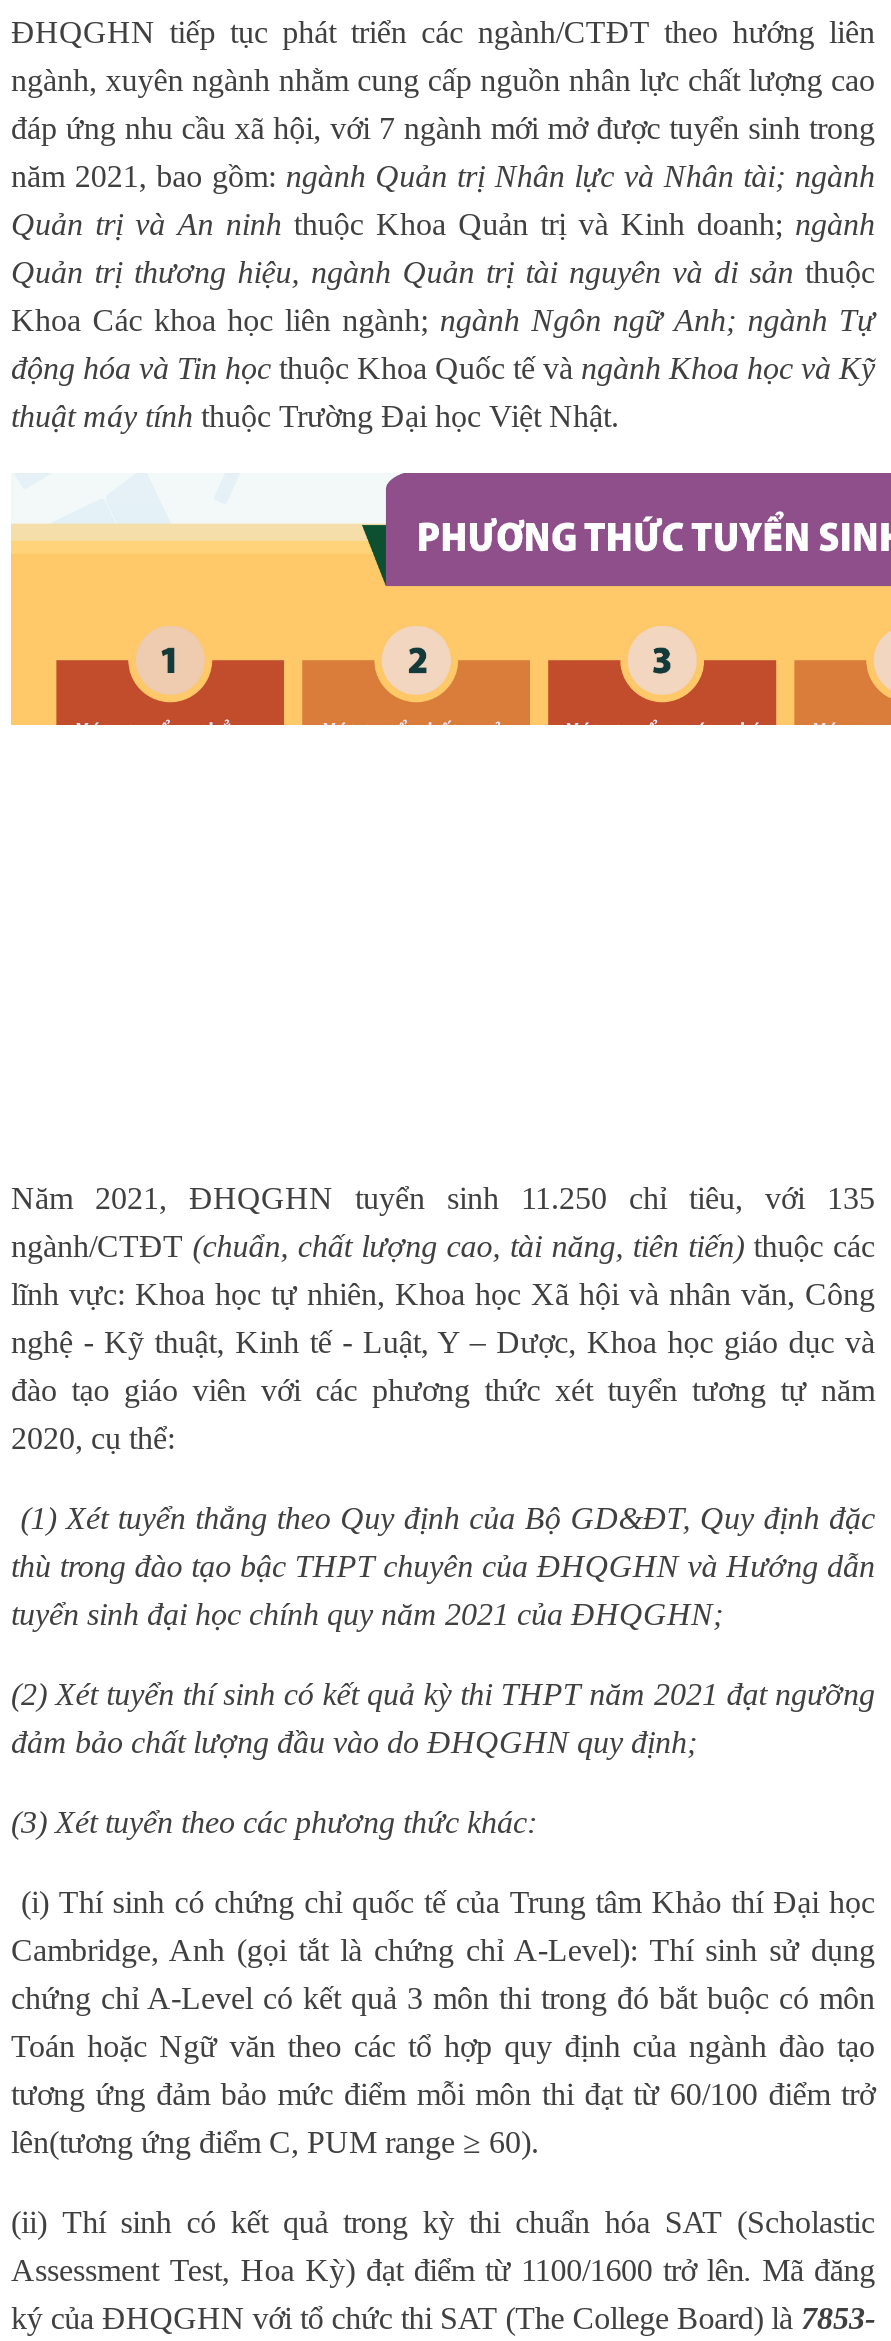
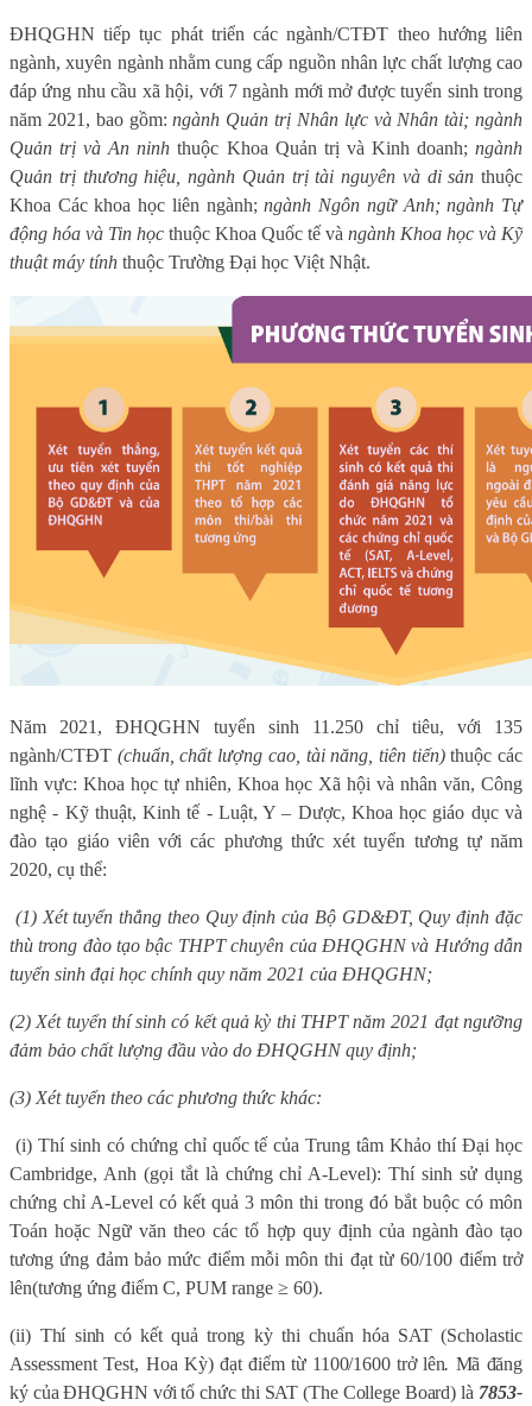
none -> [8,446,528,687] [image]

